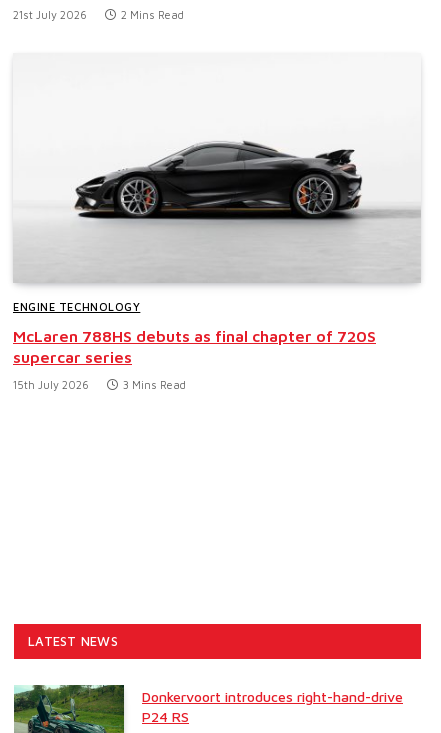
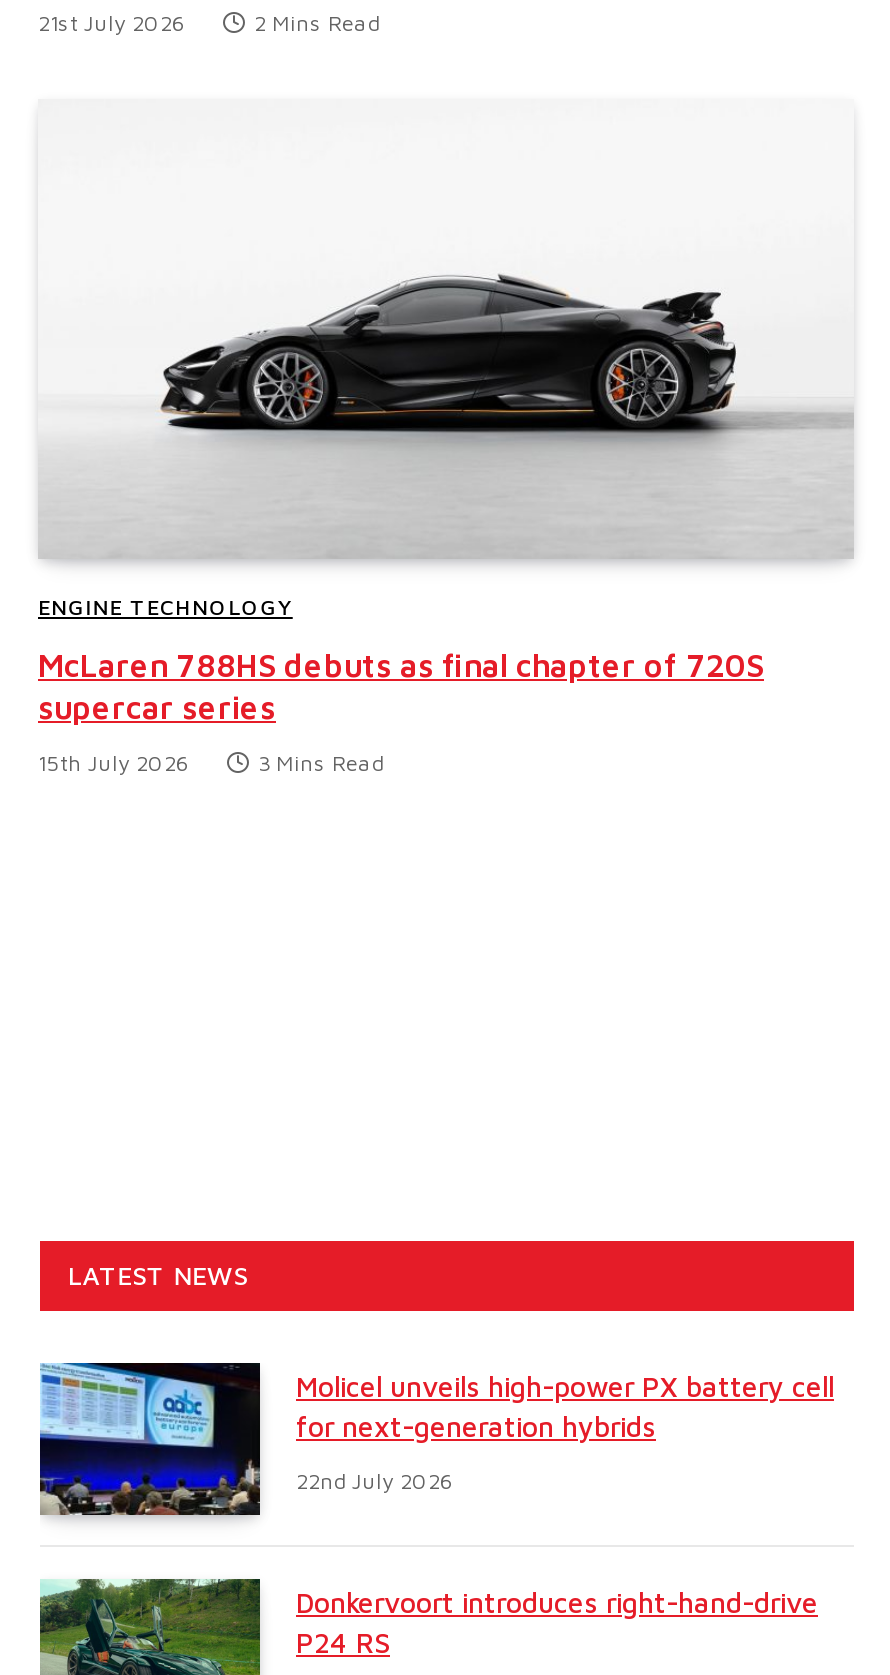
none -> [38,1361,834,1527] [image] | Molicel unveils high-power PX battery cell | for next-generation hybrids | 22nd July 2026

